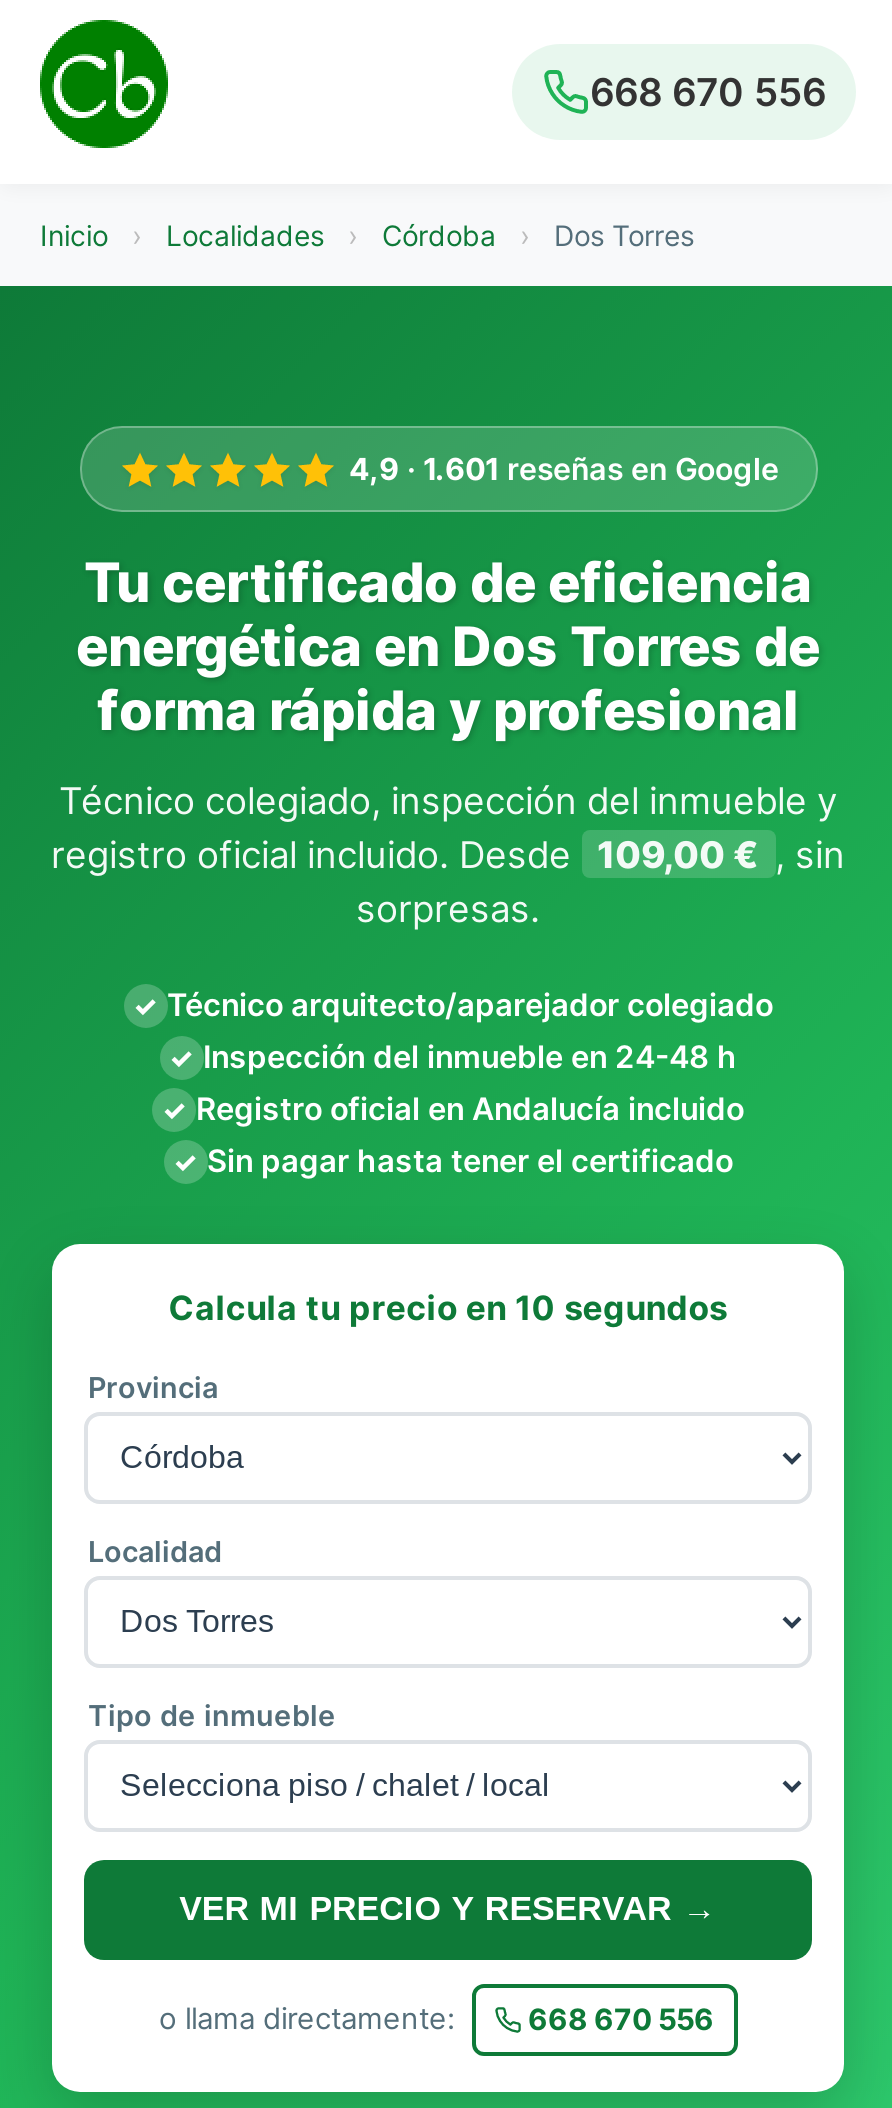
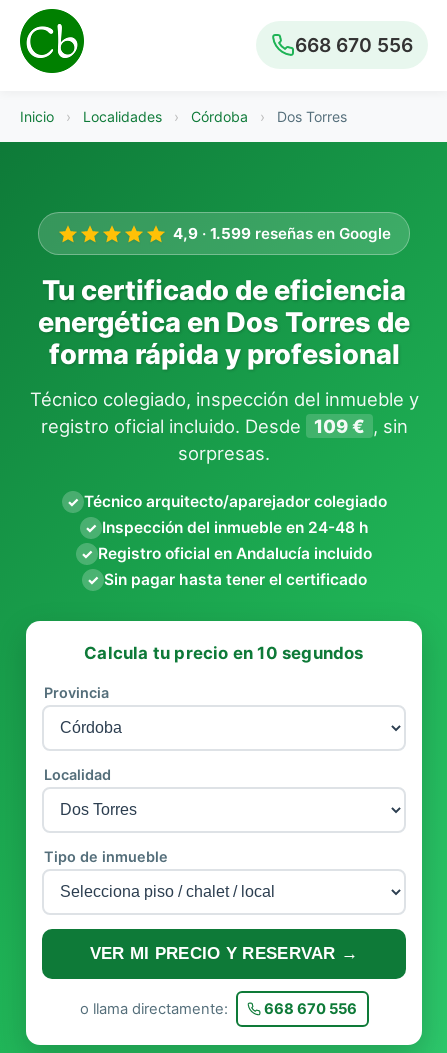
[349,450,779,488] 4,9 · 1.601 reseñas en Google -> [173,224,391,243] 4,9 · 1.599 reseñas en Google
[51,832,845,876] registro oficial incluido. Desde 109,00 € , sin -> [40,415,407,437] registro oficial incluido. Desde 109 € , sin

